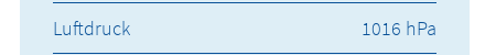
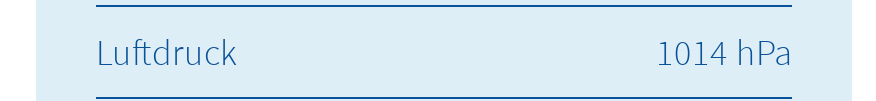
[362,16,436,41] 1016 hPa -> [656,29,792,75] 1014 hPa

